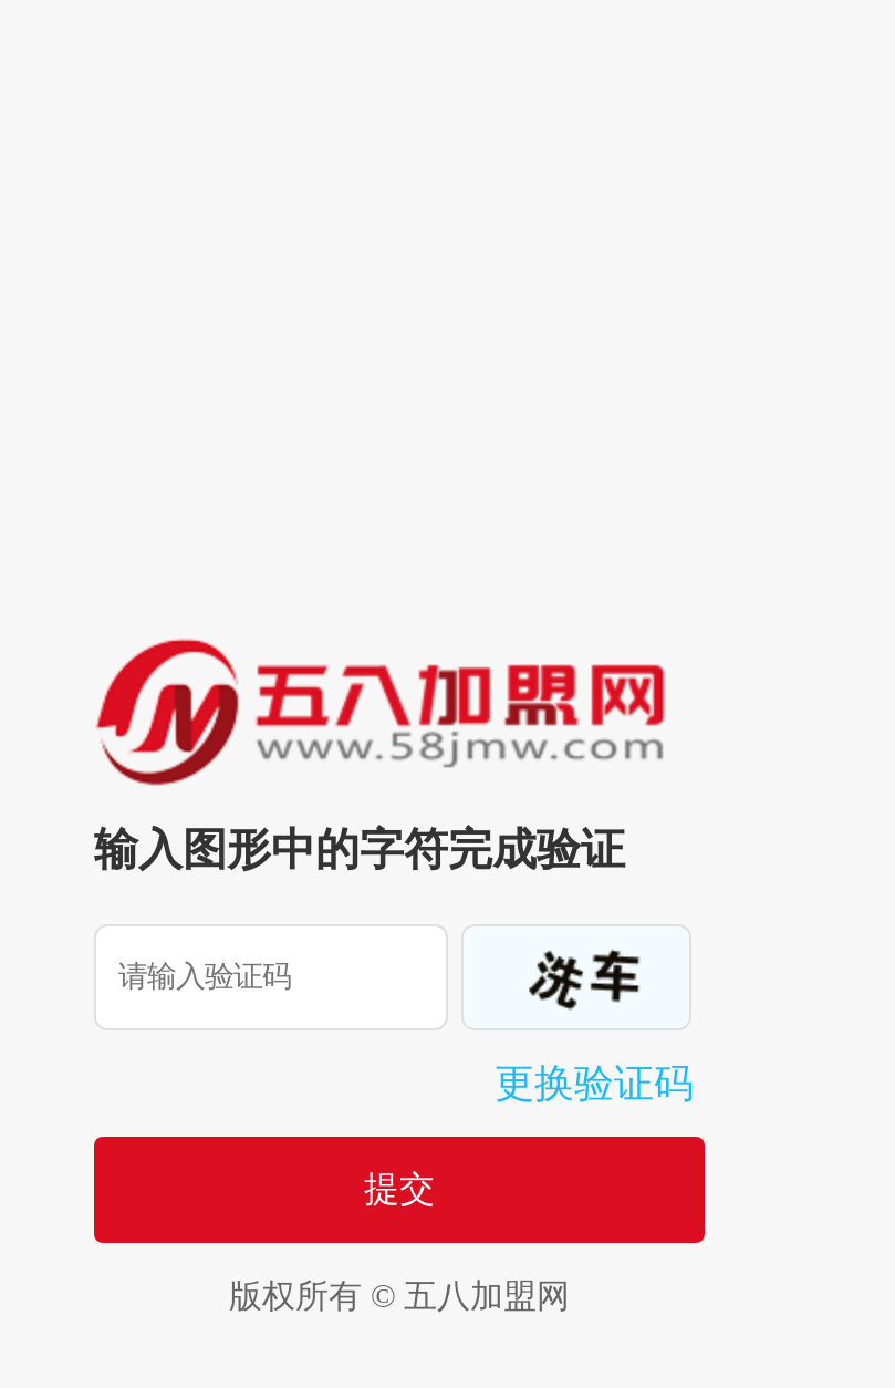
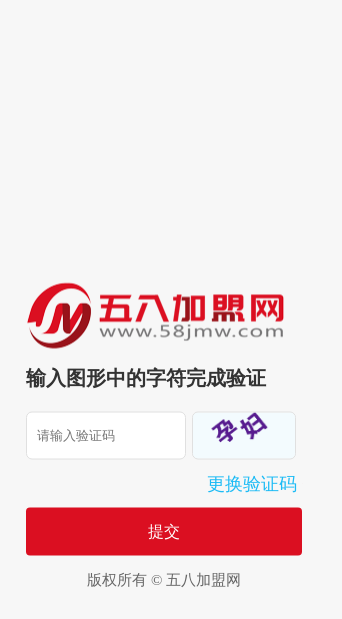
[506,928,641,1012] [image] -> [211,412,272,450] [image]

